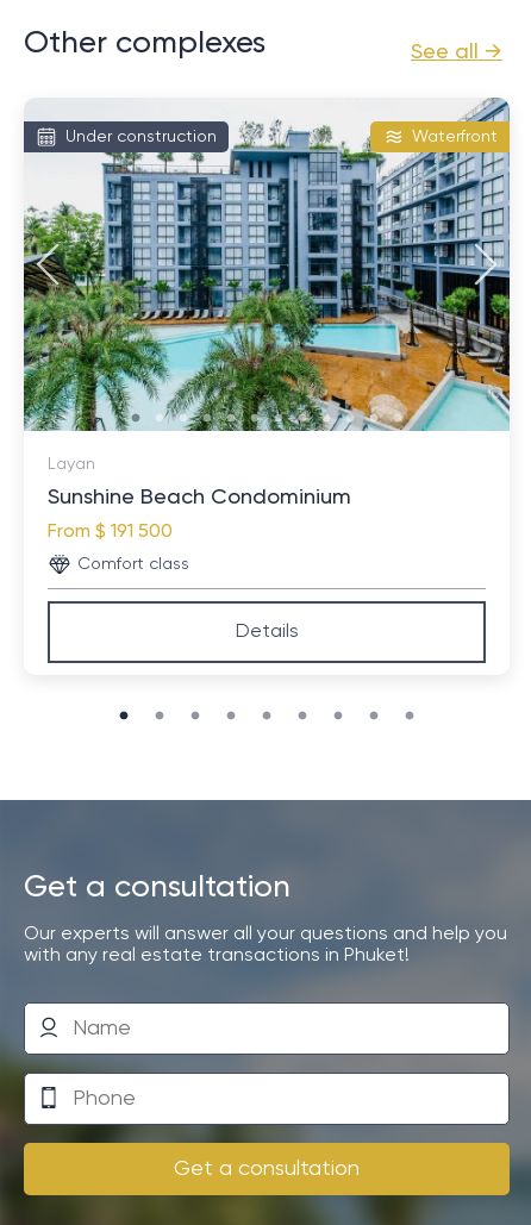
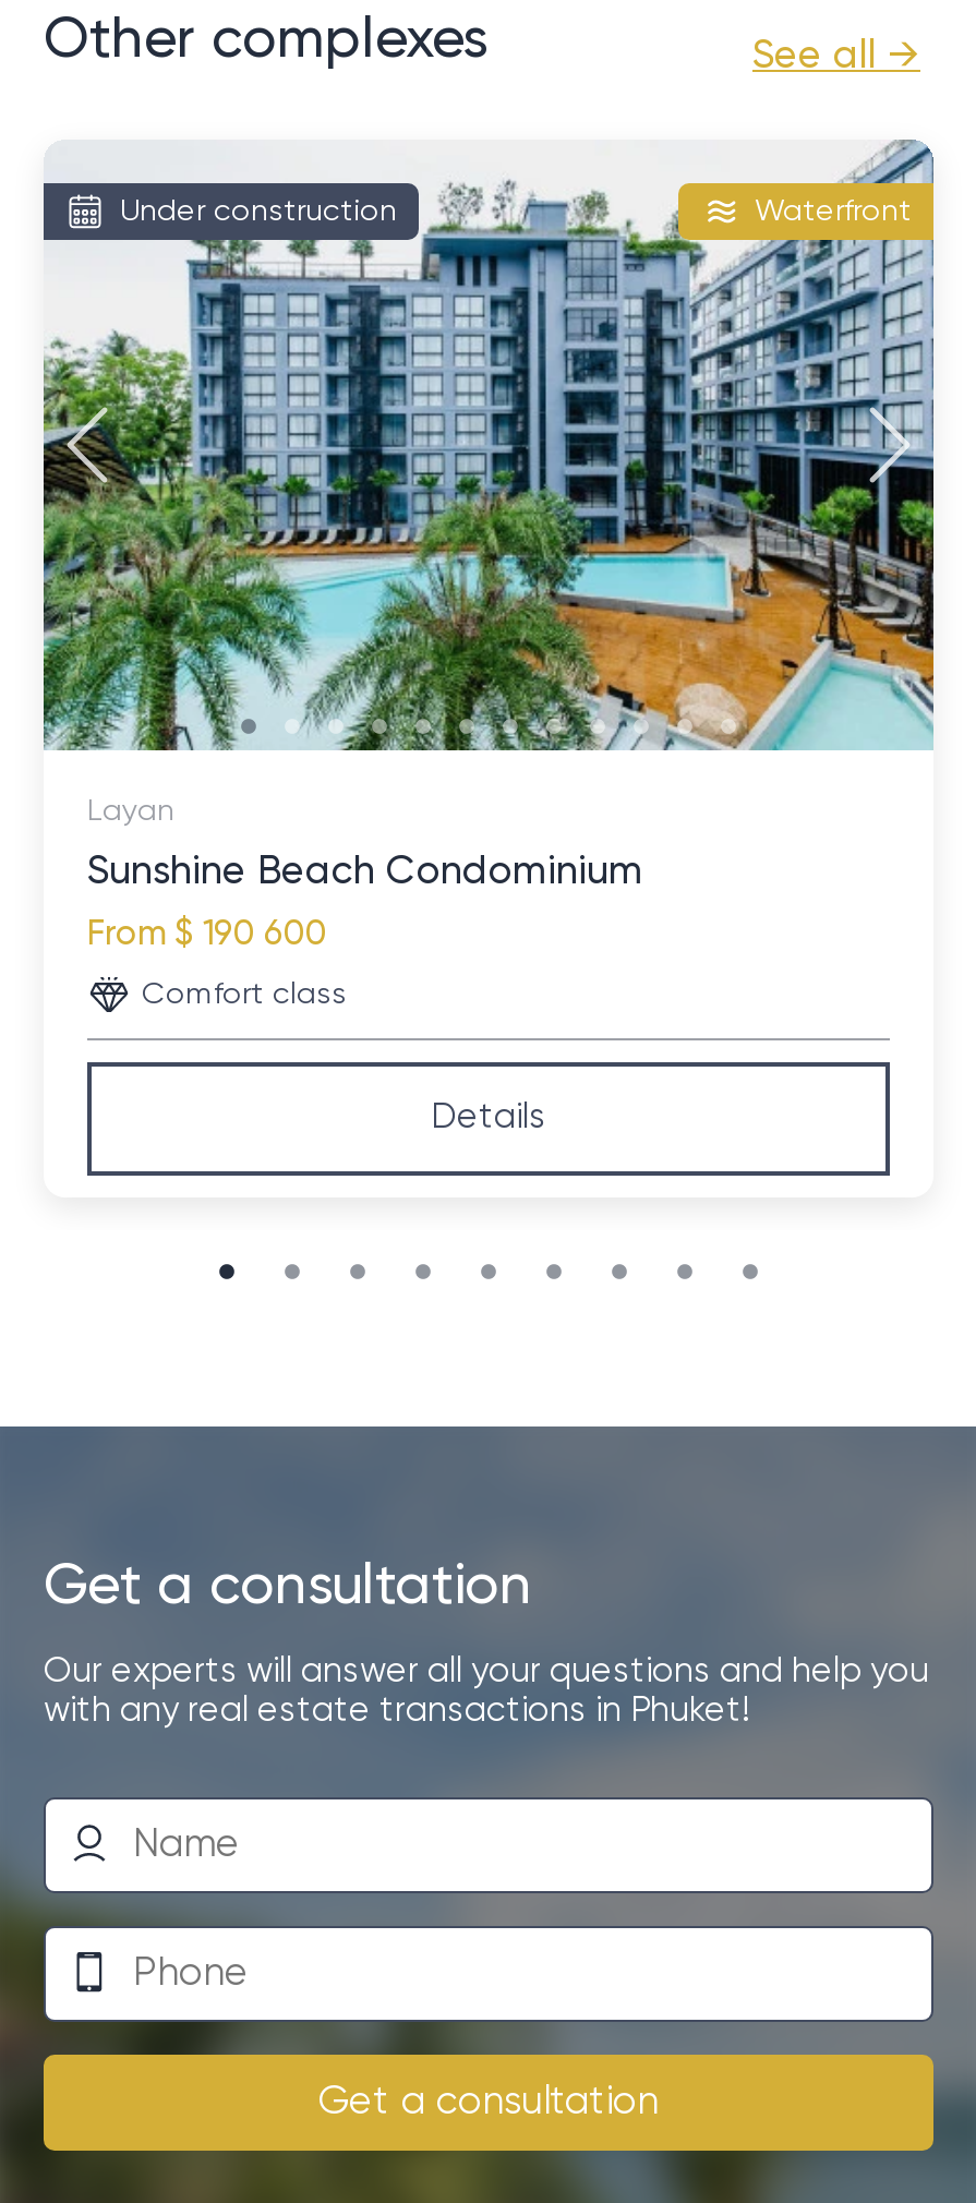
[48,523,173,542] From $ 191 500 -> [87,919,327,954] From $ 190 600

